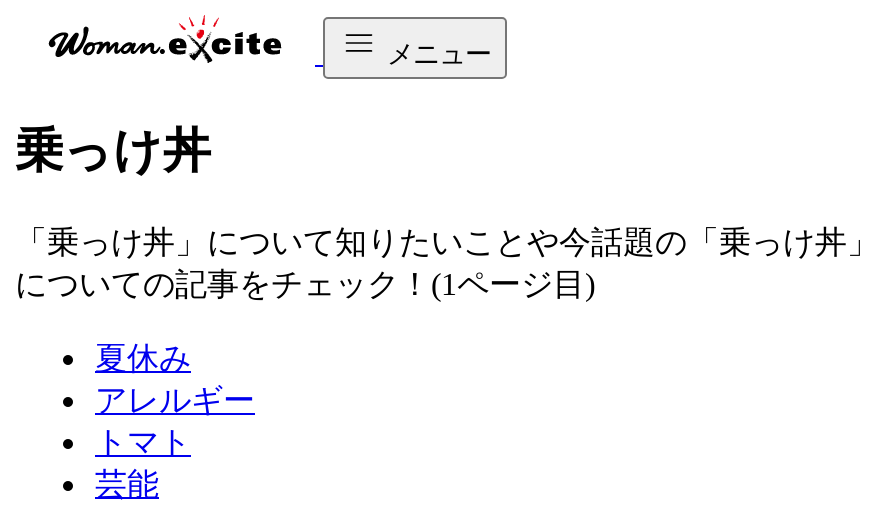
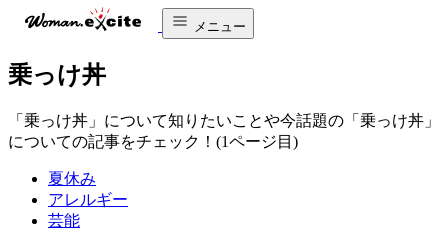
[95,425,191,459] トマト -> none

